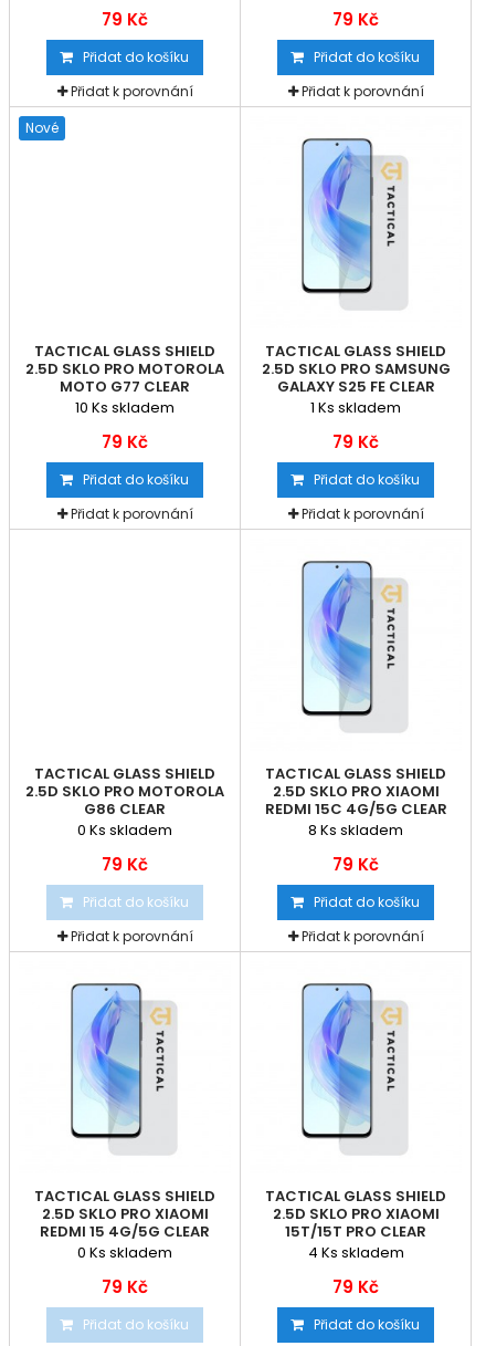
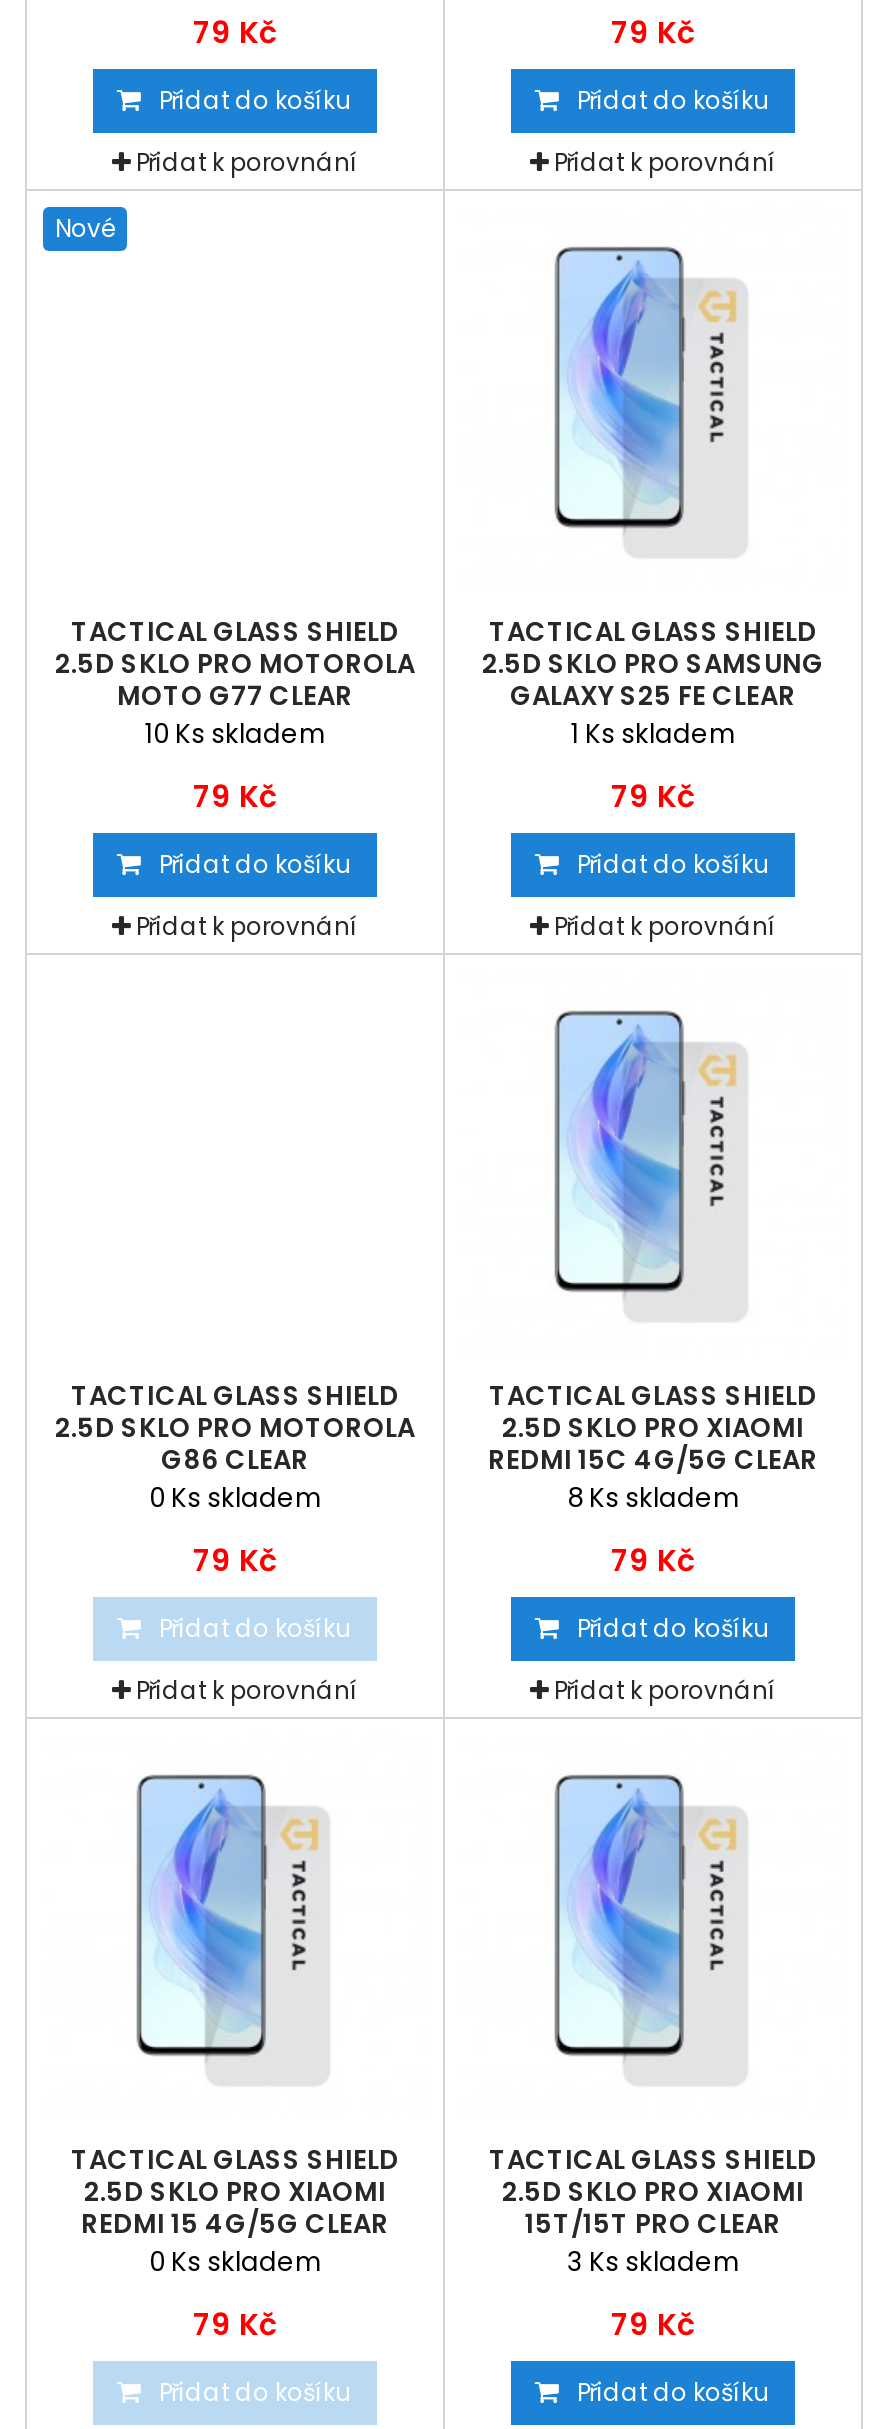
[308,1242,404,1263] 4 Ks skladem -> [567,2243,739,2281] 3 Ks skladem

